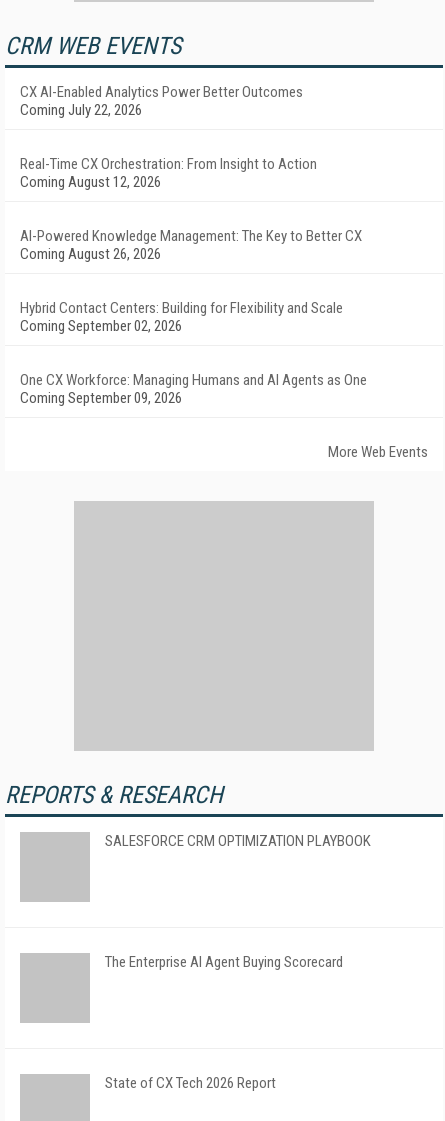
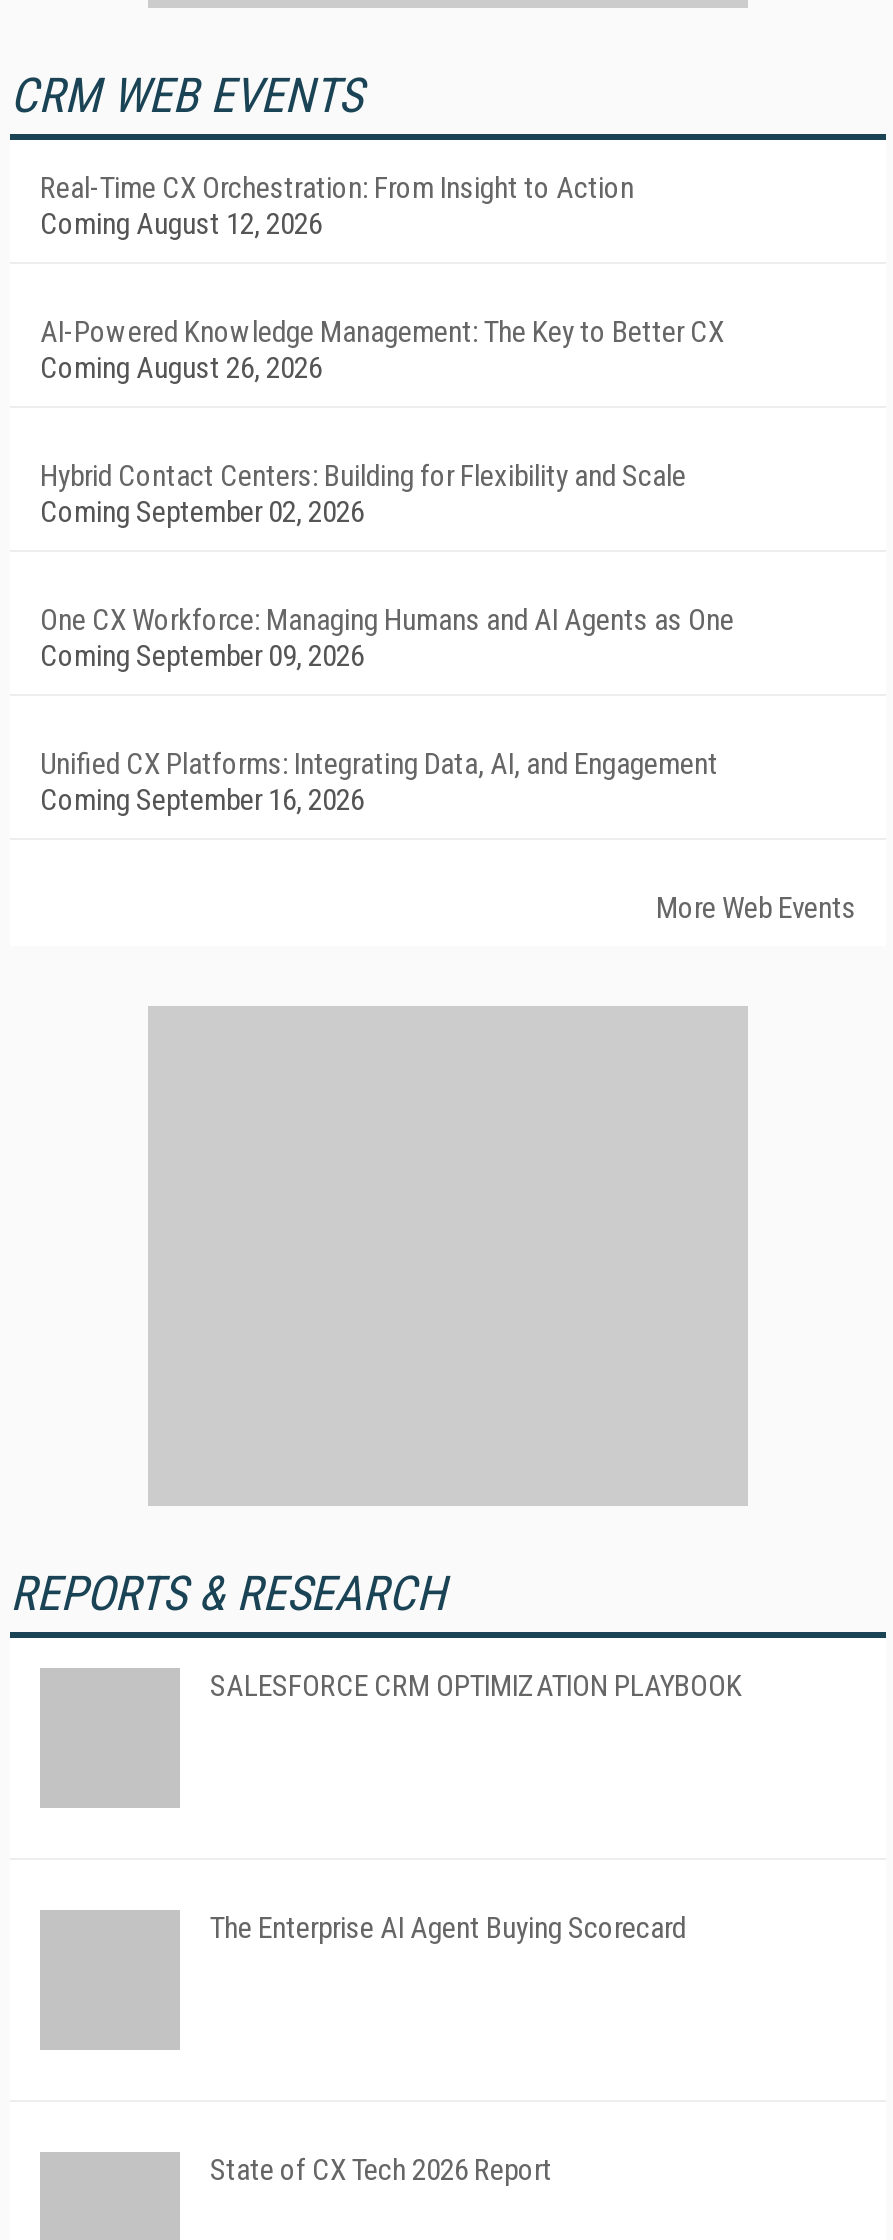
[20,83,303,119] CX AI-Enabled Analytics Power Better Outcomes | Coming July 22, 2026 -> none
moved [20,155,367,407] -> [40,170,734,674]: Real-Time CX Orchestration: From Insight to Action | Coming August 12, 2026 | AI-Powered Knowledge Management: The Key to Better CX | Coming August 26, 2026 | Hybrid Contact Centers: Building for Flexibility and Scale | Coming September 02, 2026 | One CX Workforce: Managing Humans and AI Agents as One | Coming September 09, 2026
none -> [40,746,718,818] Unified CX Platforms: Integrating Data, AI, and Engagement | Coming September 16, 2026

